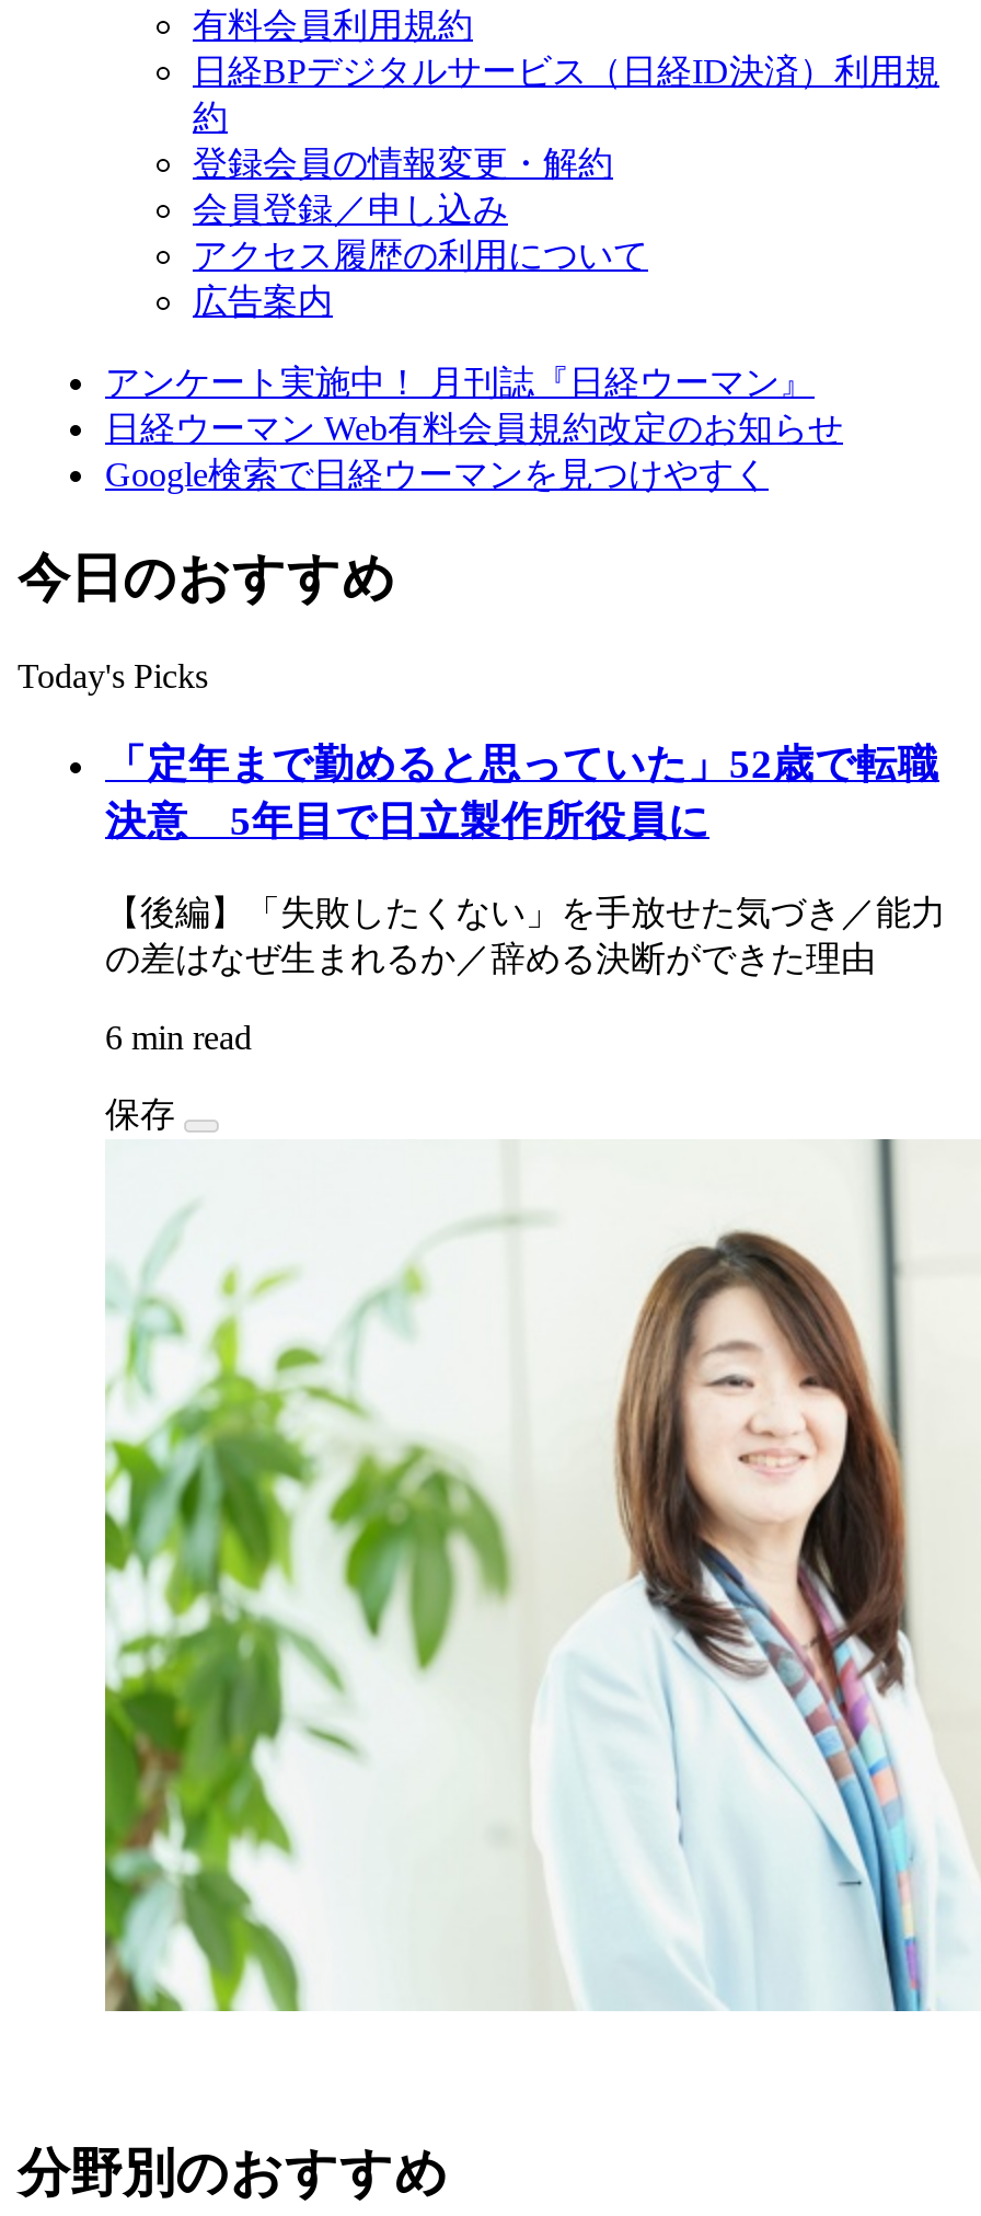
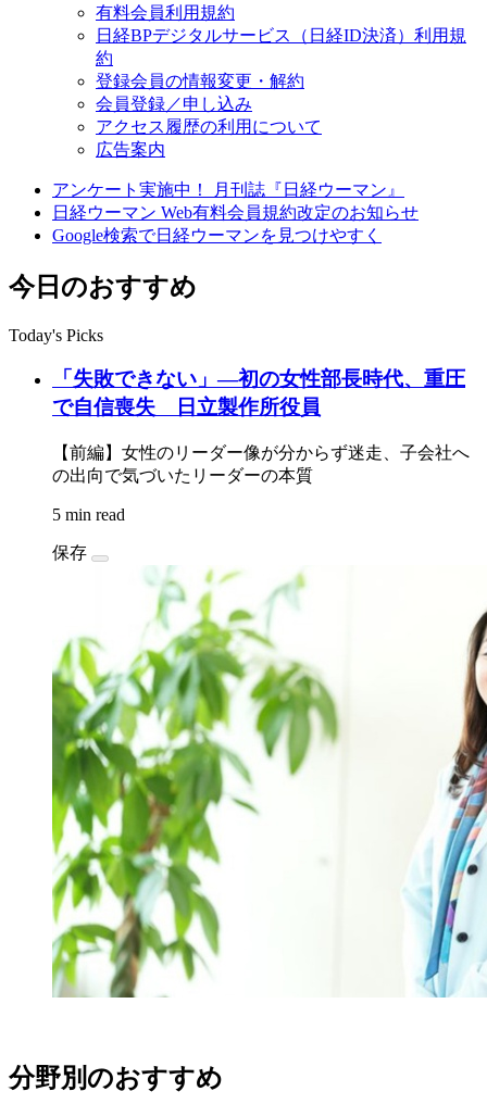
[105,741,939,844] 「定年まで勤めると思っていた」52歳で転職 | 決意 5年目で日立製作所役員に -> [52,368,465,419] 「失敗できない」―初の女性部長時代、重圧 | で自信喪失 日立製作所役員
[105,894,946,977] 【後編】「失敗したくない」を手放せた気づき／能力 | の差はなぜ生まれるか／辞める決断ができた理由 -> [52,443,470,485] 【前編】女性のリーダー像が分からず迷走、子会社へ | の出向で気づいたリーダーの本質
[105,1019,252,1056] 6 min read -> [52,505,125,524] 5 min read
[103,1137,974,2013] [image] -> [51,565,484,999] [image]

